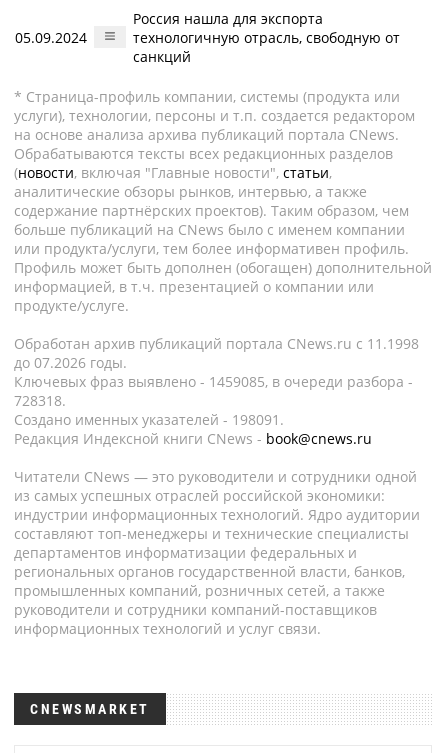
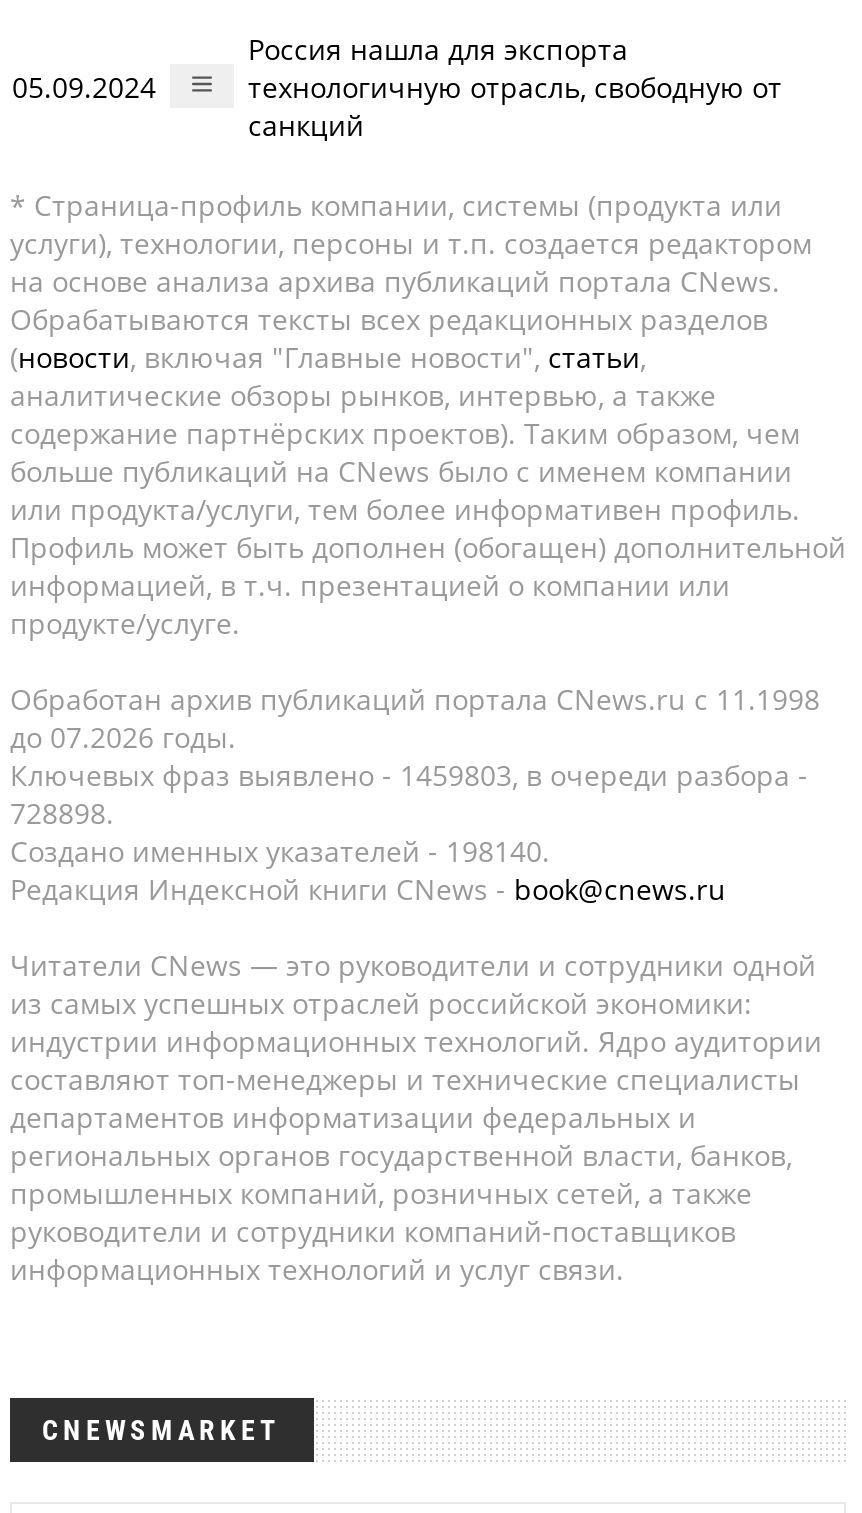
[14,372,413,391] Ключевых фраз выявлено - 1459085, в очереди разбора - -> [10,756,808,794] Ключевых фраз выявлено - 1459803, в очереди разбора -
[14,391,66,410] 728318. -> [10,794,114,832] 728898.
[14,410,284,429] Создано именных указателей - 198091. -> [10,832,550,870] Создано именных указателей - 198140.

